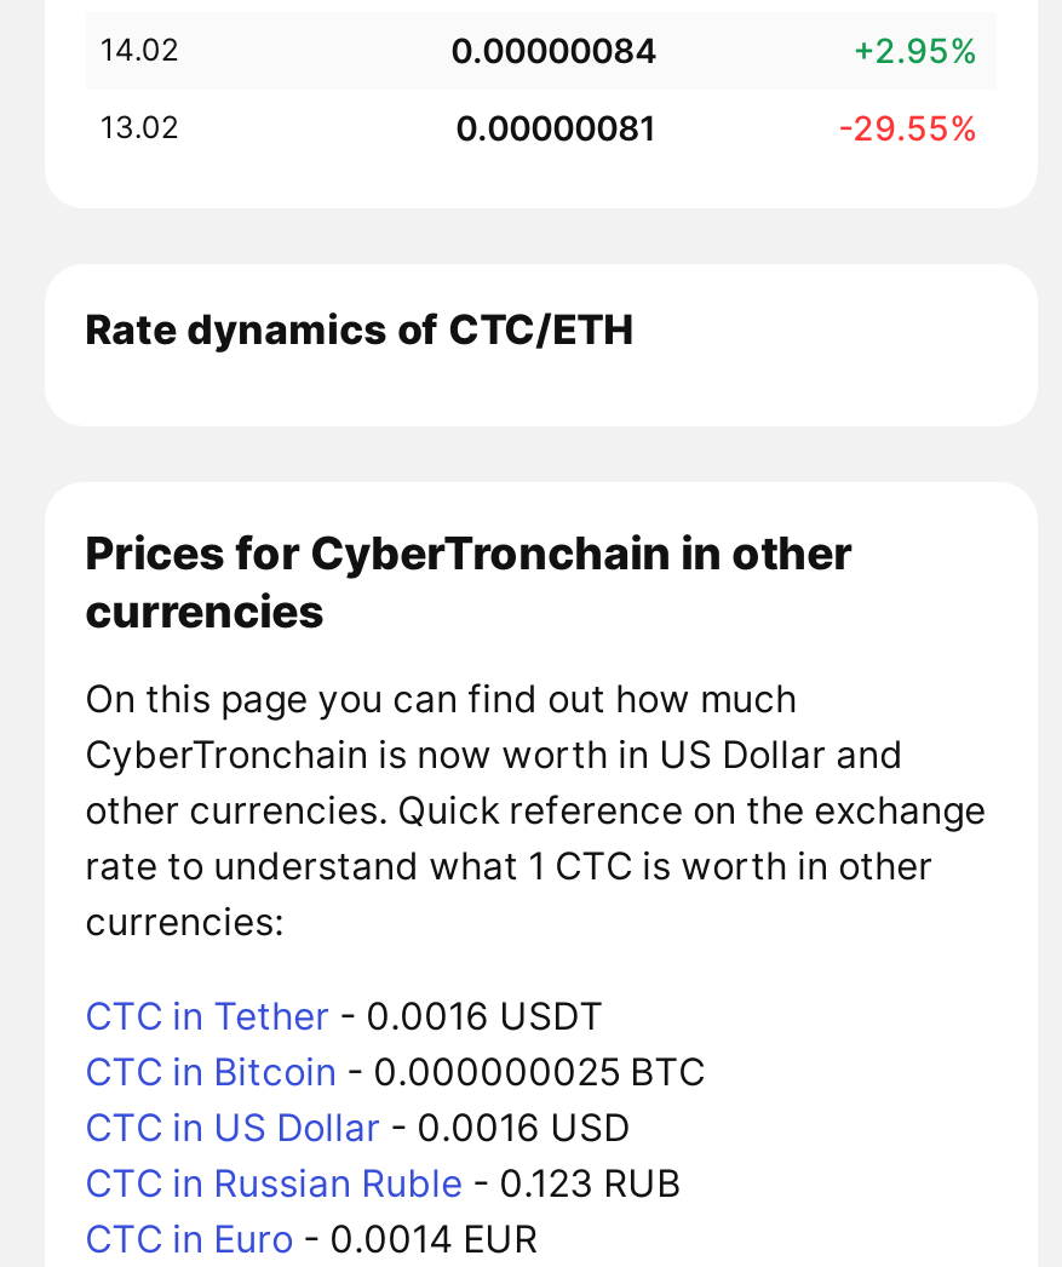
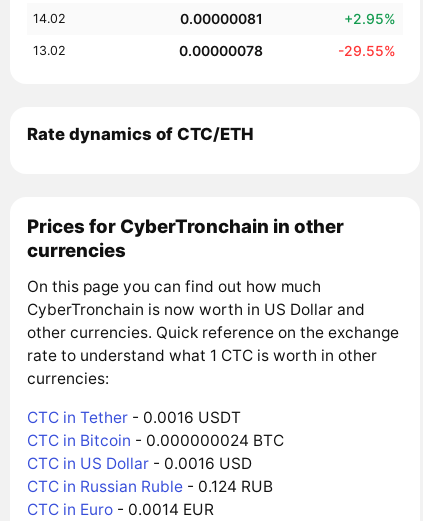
[451,29,657,70] 0.00000084 -> [180,10,263,27] 0.00000081
[456,107,657,148] 0.00000081 -> [179,42,263,59] 0.00000078
[85,1049,705,1095] CTC in Bitcoin - 0.000000025 BTC -> [27,431,284,450] CTC in Bitcoin - 0.000000024 BTC
[85,1160,681,1206] CTC in Russian Ruble - 0.123 RUB -> [27,477,273,496] CTC in Russian Ruble - 0.124 RUB

